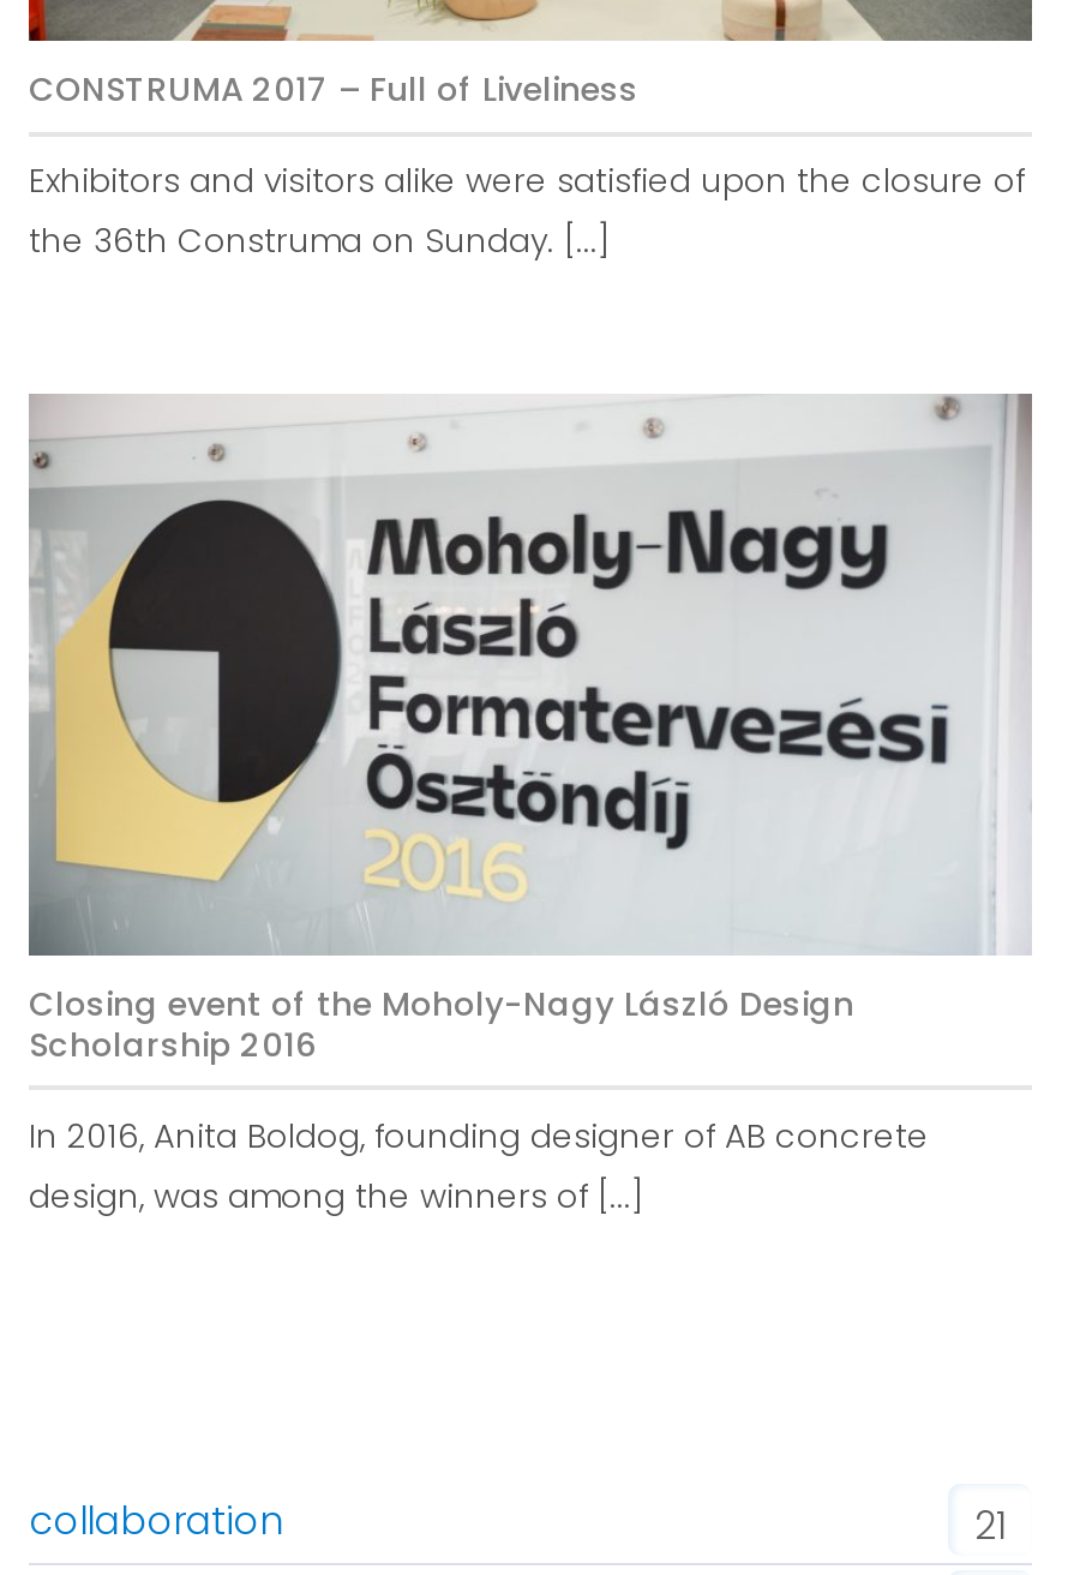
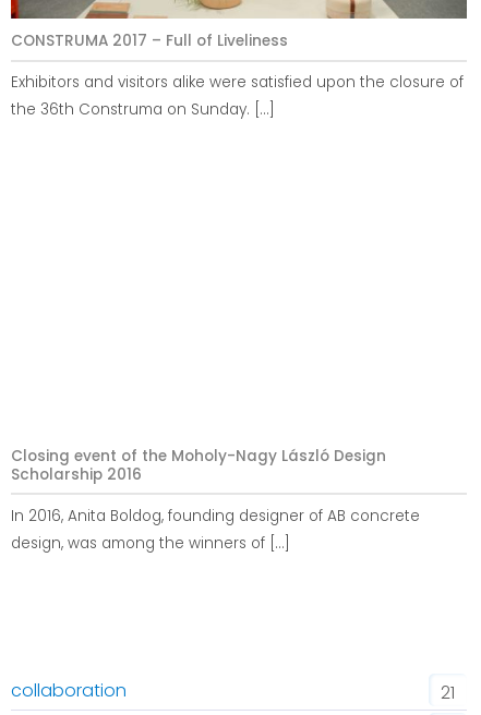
[26,391,1034,958] [image] -> none

